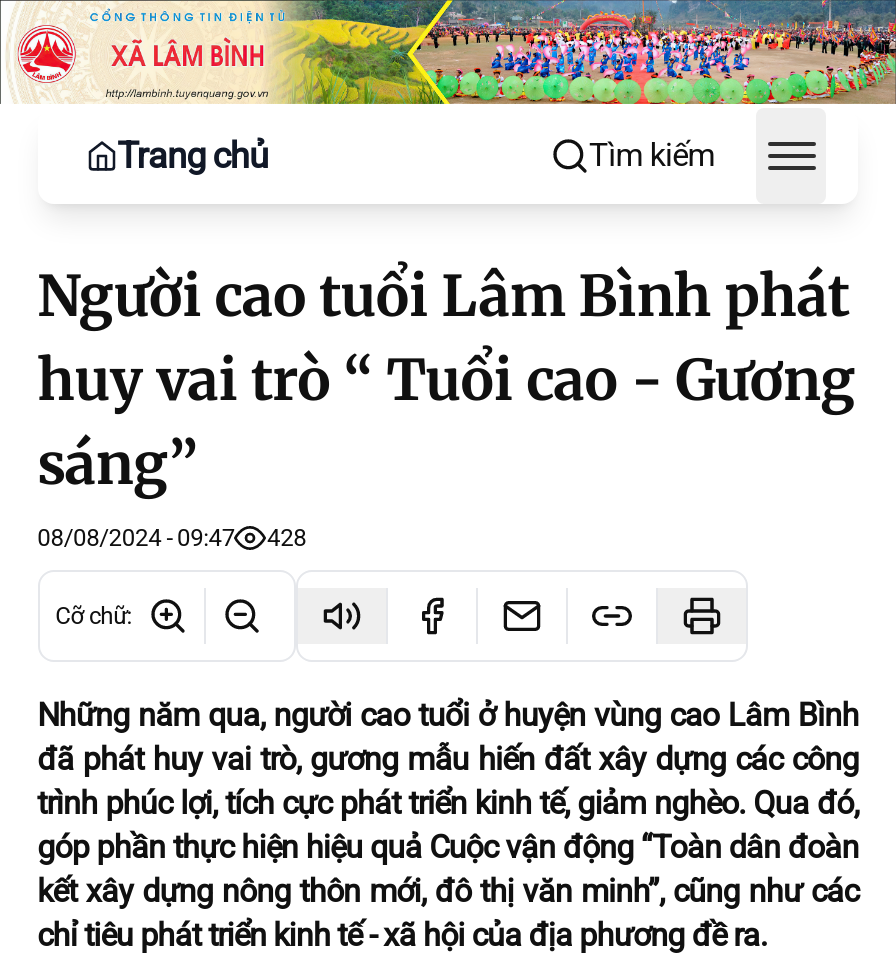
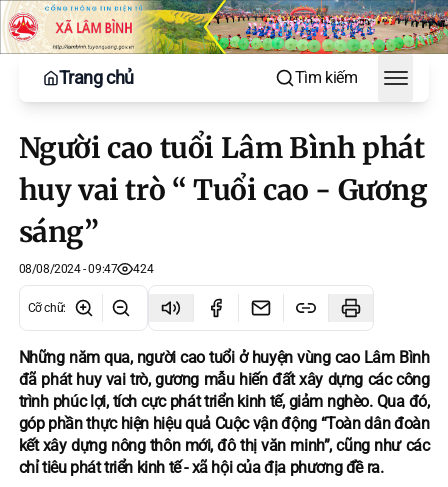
[37,525,307,553] 08/08/2024 - 09:47 428 -> [19,262,153,276] 08/08/2024 - 09:47 424

